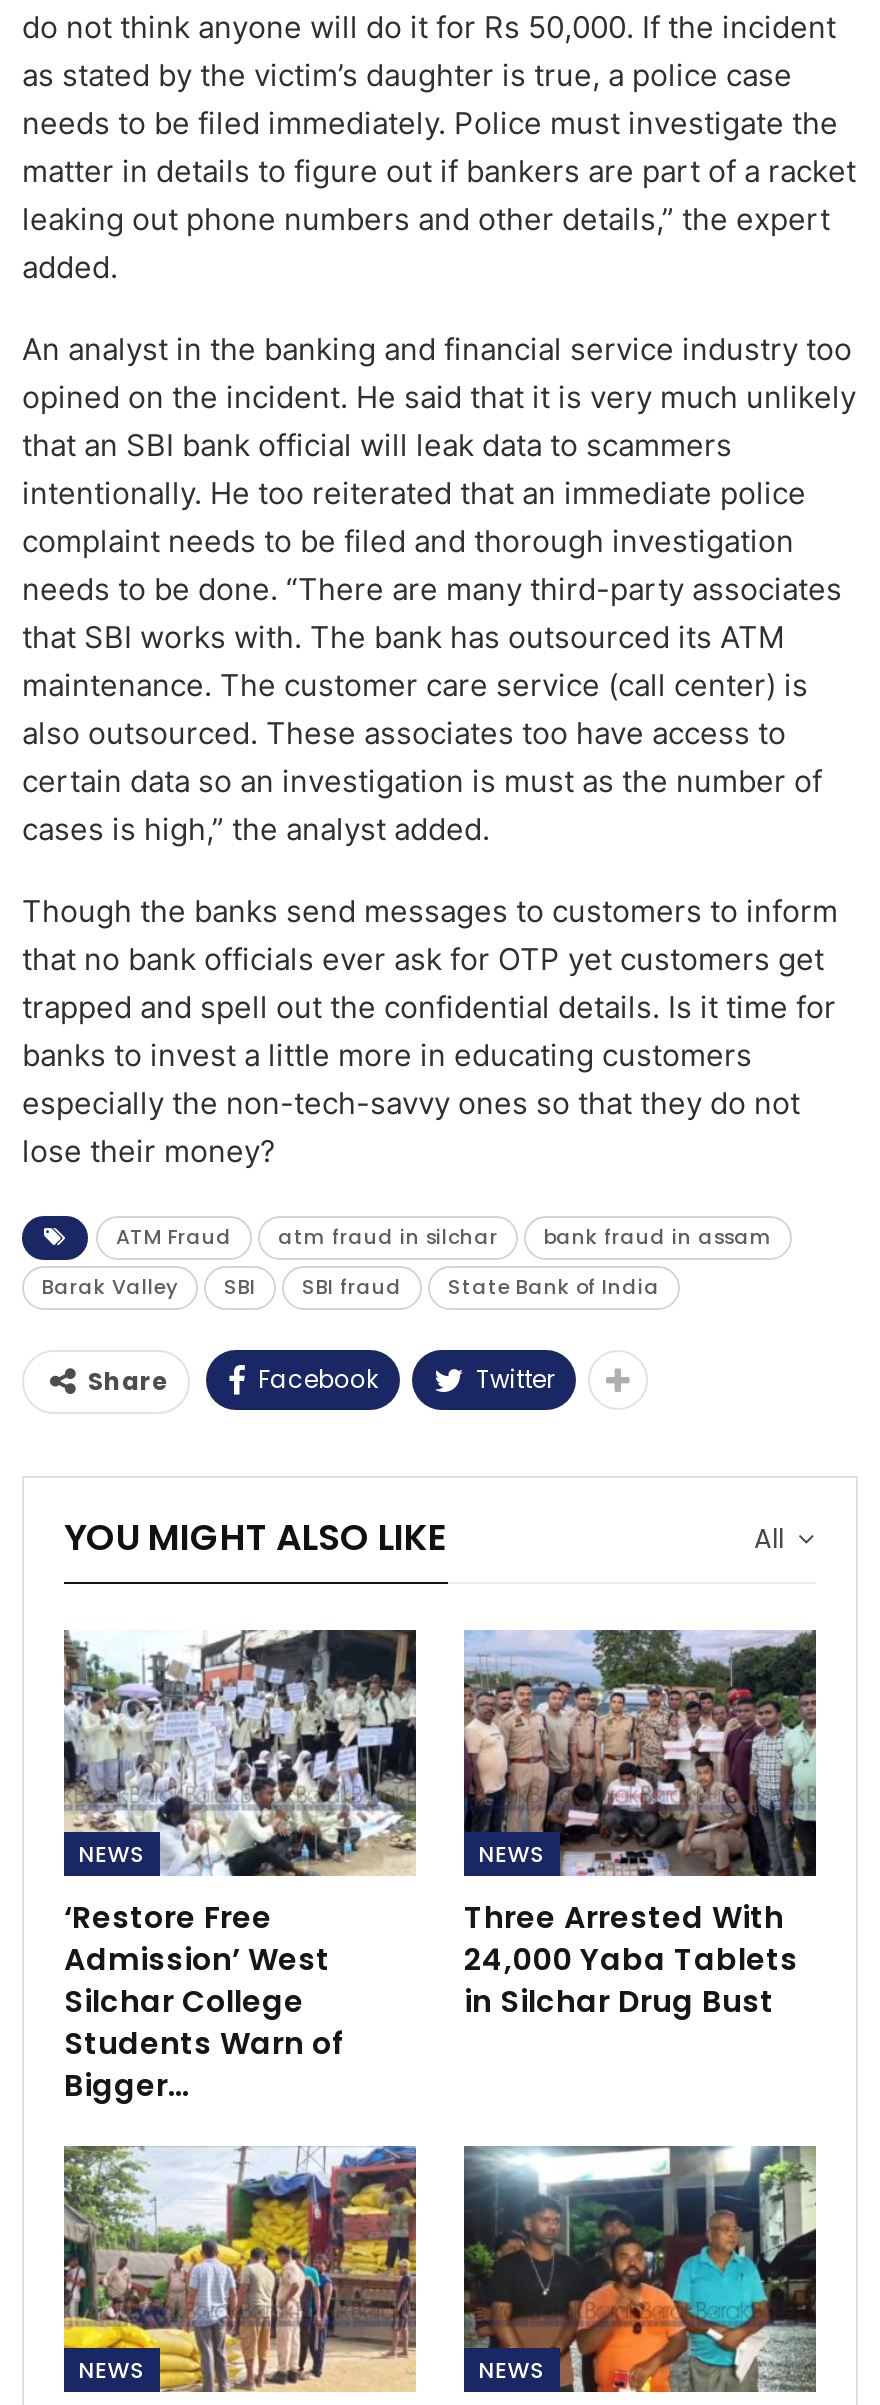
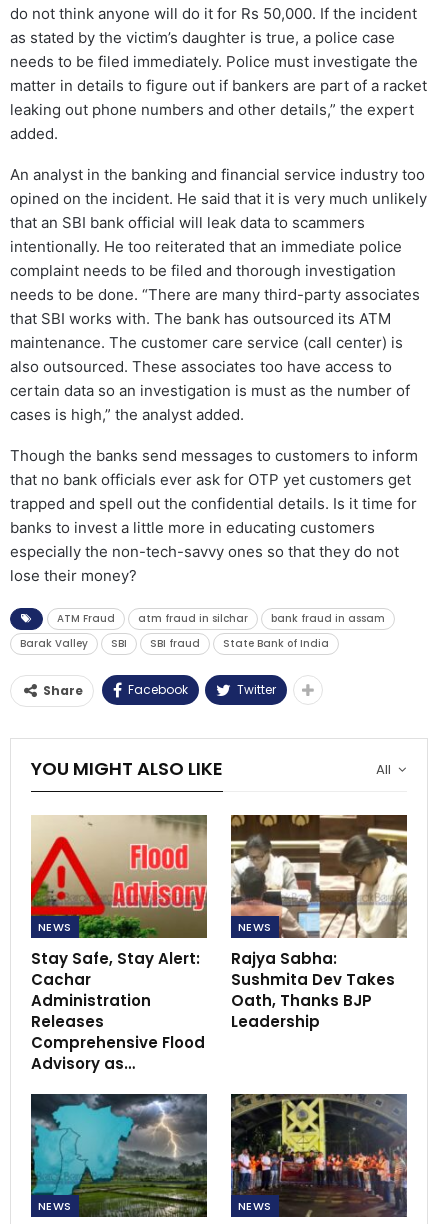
[62,1630,418,2106] [image] | ‘Restore Free | Admission’ West | Silchar College | Students Warn of | Bigger… -> [30,814,208,1074] [image] | Stay Safe, Stay Alert: | Cachar | Administration | Releases | Comprehensive Flood | Advisory as…
[462,1628,818,2022] [image] | Three Arrested With | 24,000 Yaba Tablets | in Silchar Drug Bust -> [230,814,408,1032] [image] | Rajya Sabha: | Sushmita Dev Takes | Oath, Thanks BJP | Leadership
[62,2144,418,2394] [image] -> [30,1093,208,1218] [image]
[464,2144,818,2394] [image] -> [231,1093,407,1218] [image]

